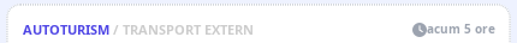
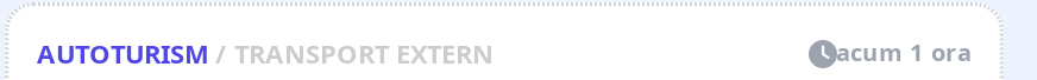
[426,21,495,37] acum 5 ore -> [836,36,972,69] acum 1 ora

